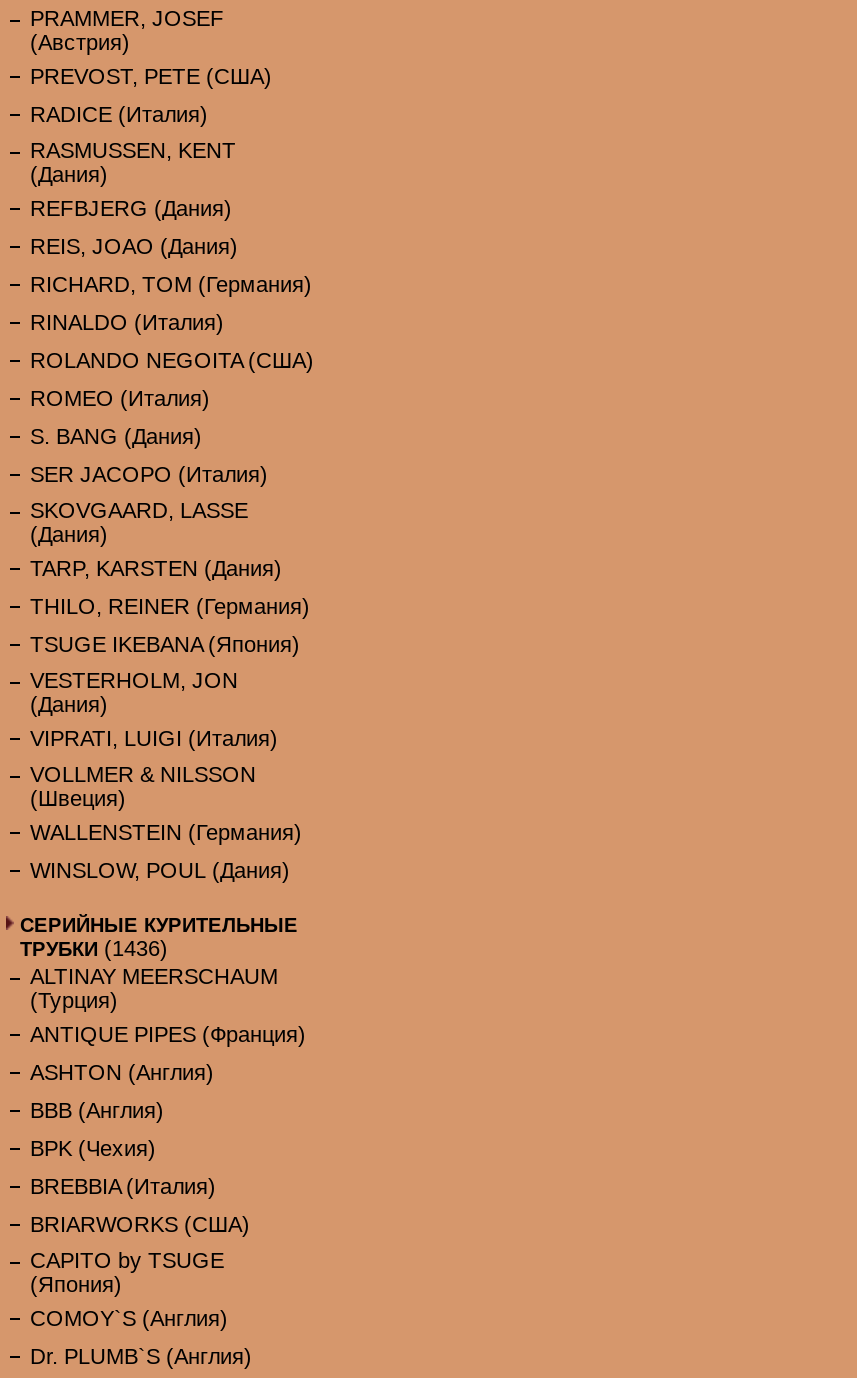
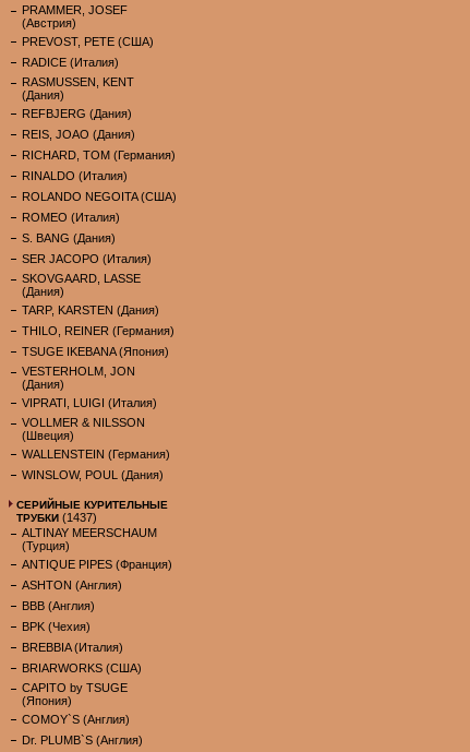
[20,936,168,960] ТРУБКИ (1436) -> [16,511,97,524] ТРУБКИ (1437)

